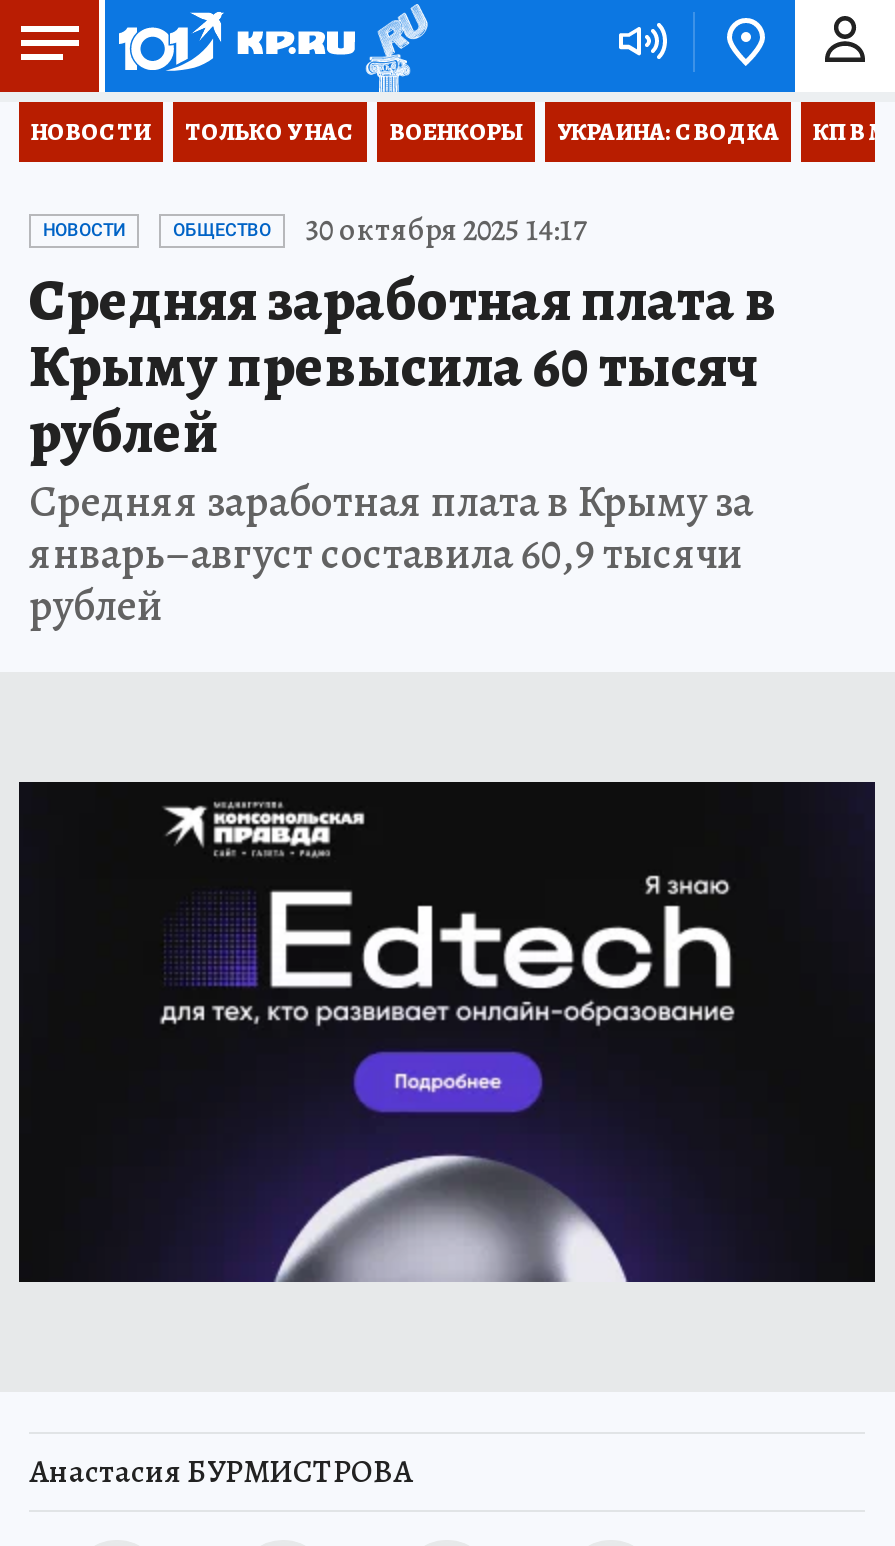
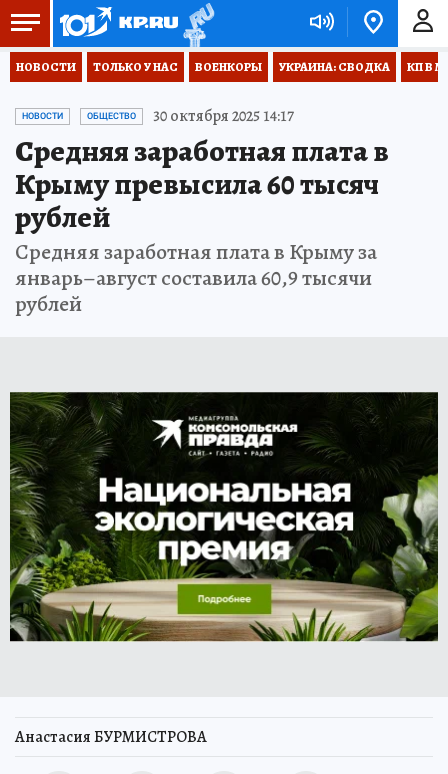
[17,782,877,1284] [image] -> [9,392,439,642] [image]

